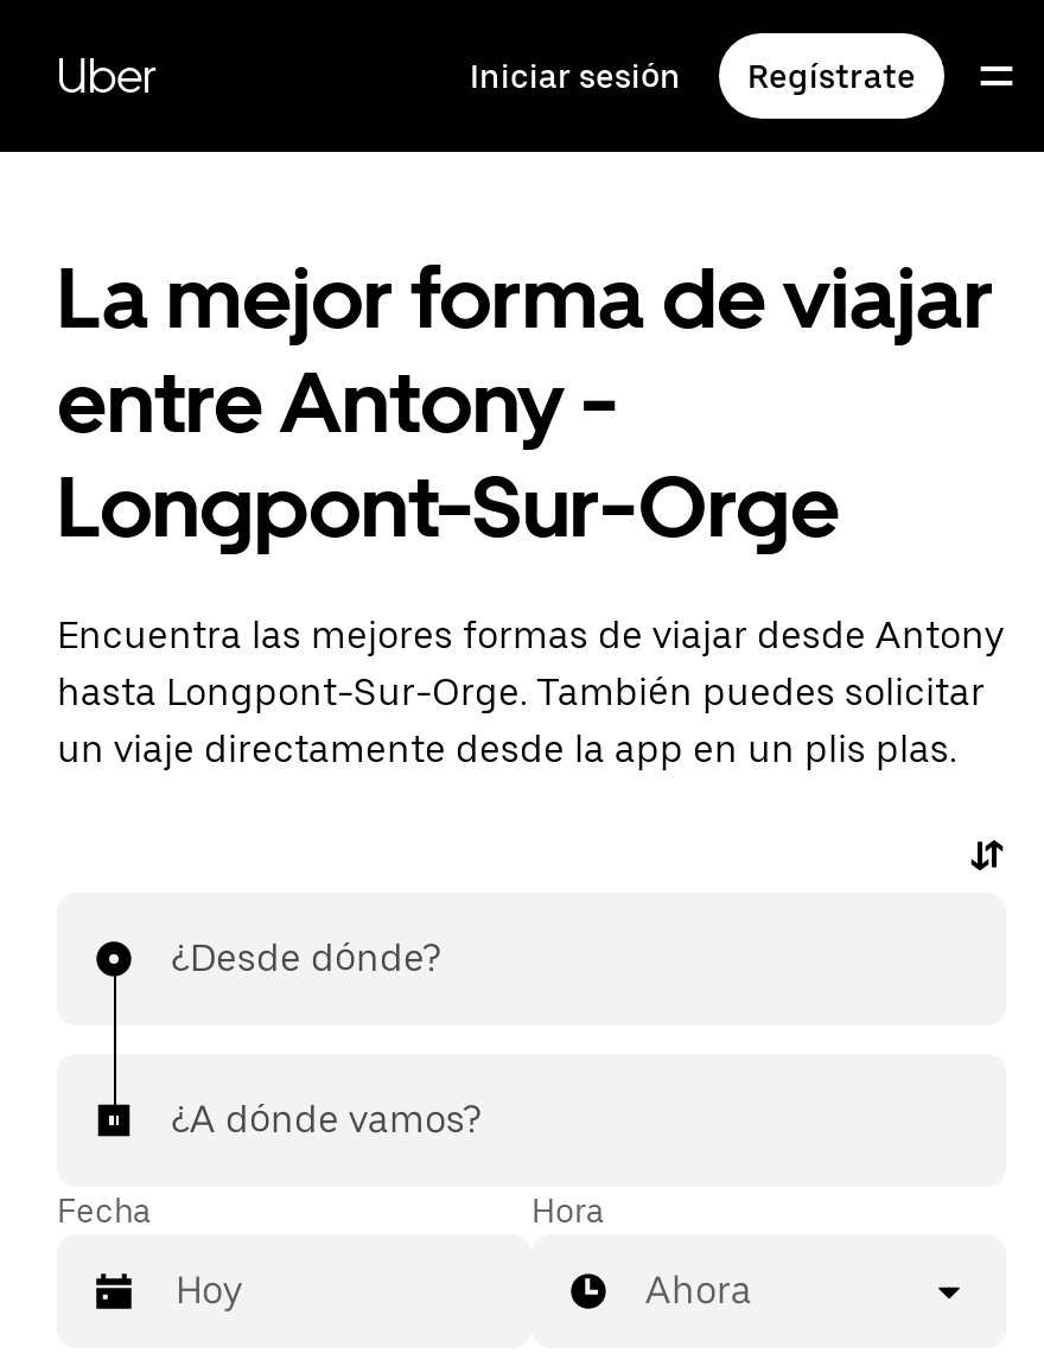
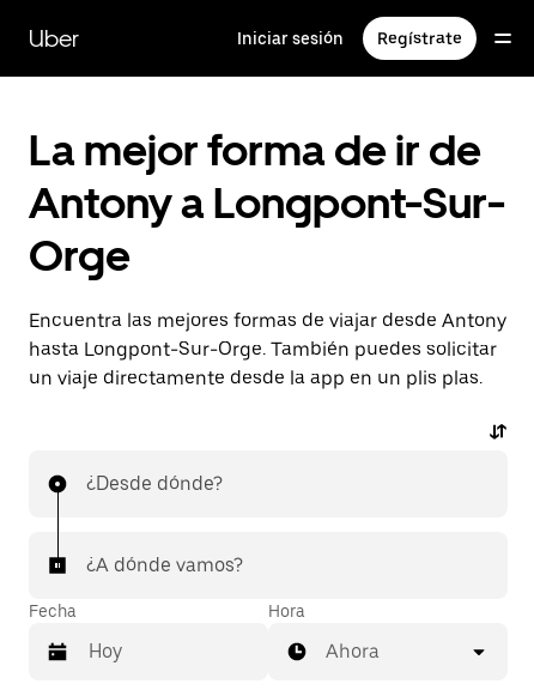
[57,247,994,558] La mejor forma de viajar | entre Antony - | Longpont-Sur-Orge -> [29,125,505,282] La mejor forma de ir de | Antony a Longpont-Sur- | Orge

